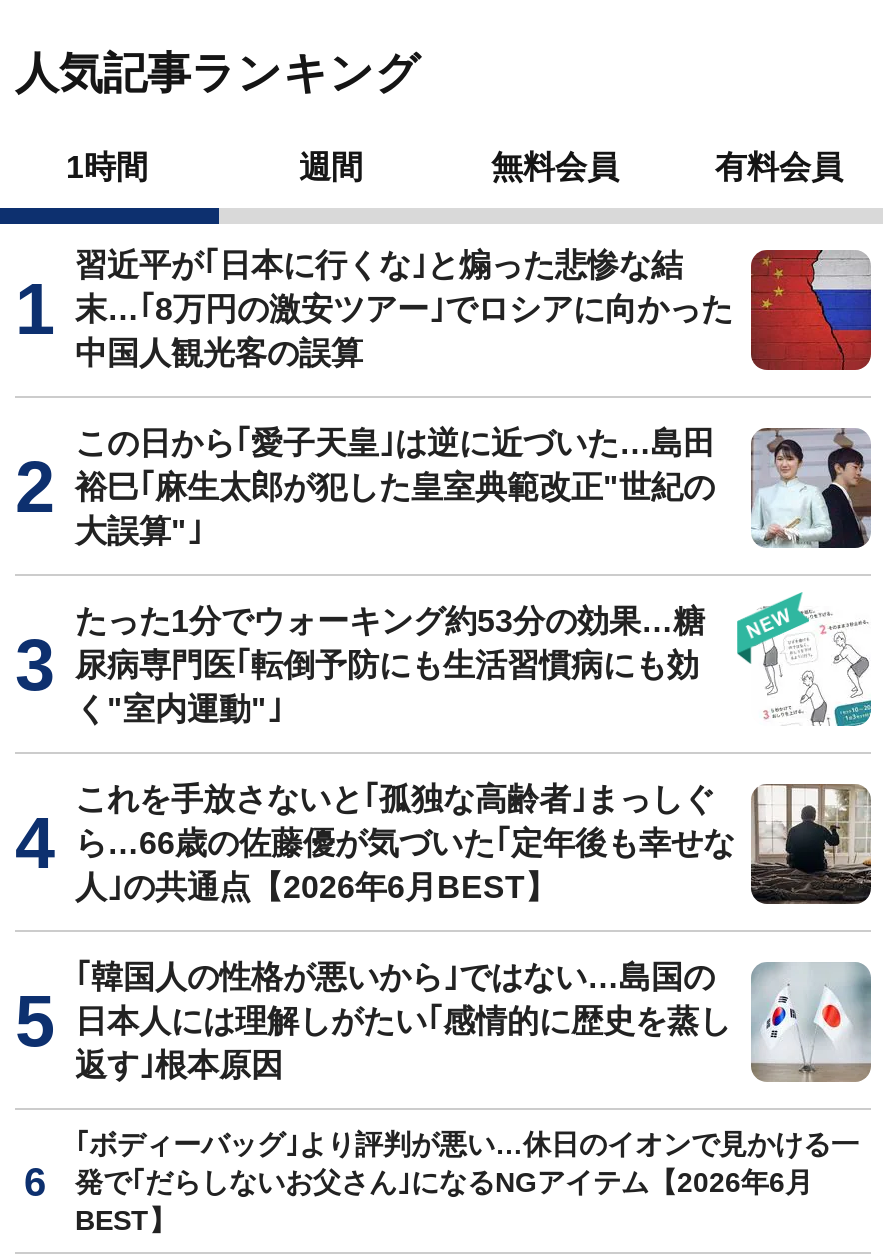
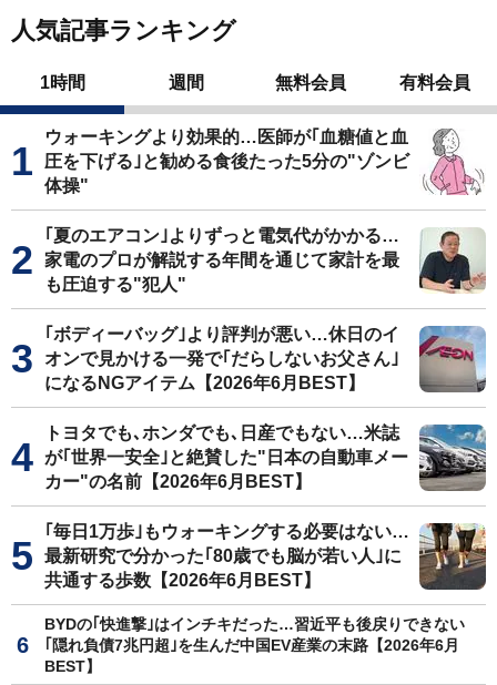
[75,247,873,372] [image] | 習近平が｢日本に行くな｣と煽った悲惨な結 | 末…｢8万円の激安ツアー｣でロシアに向かった | 中国人観光客の誤算 -> [44,127,486,195] [image] | ウォーキングより効果的…医師が｢血糖値と血 | 圧を下げる｣と勧める食後たった5分の"ゾンビ | 体操"
[75,425,871,550] [image] | この日から｢愛子天皇｣は逆に近づいた…島田 | 裕巳｢麻生太郎が犯した皇室典範改正"世紀の | 大誤算"｣ -> [44,226,486,294] [image] | ｢夏のエアコン｣よりずっと電気代がかかる… | 家電のプロが解説する年間を通じて家計を最 | も圧迫する"犯人"
[75,592,871,726] [image] | たった1分でウォーキング約53分の効果…糖 | 尿病専門医｢転倒予防にも生活習慣病にも効 | く"室内運動"｣ -> [44,319,487,393] [image] | ｢ボディーバッグ｣より評判が悪い…休日のイ | オンで見かける一発で｢だらしないお父さん｣ | になるNGアイテム【2026年6月BEST】
[75,781,871,904] [image] | これを手放さないと｢孤独な高齢者｣まっしぐ | ら…66歳の佐藤優が気づいた｢定年後も幸せな | 人｣の共通点【2026年6月BEST】 -> [44,423,487,491] [image] | トヨタでも､ホンダでも､日産でもない…米誌 | が｢世界一安全｣と絶賛した"日本の自動車メー | カー"の名前【2026年6月BEST】
[75,959,873,1084] [image] | ｢韓国人の性格が悪いから｣ではない…島国の | 日本人には理解しがたい｢感情的に歴史を蒸し | 返す｣根本原因 -> [44,522,487,591] [image] | ｢毎日1万歩｣もウォーキングする必要はない… | 最新研究で分かった｢80歳でも脳が若い人｣に | 共通する歩数【2026年6月BEST】
[75,1127,859,1197] ｢ボディーバッグ｣より評判が悪い…休日のイオンで見かける一 | 発で｢だらしないお父さん｣になるNGアイテム【2026年6月 -> [44,615,465,653] BYDの｢快進撃｣はインチキだった…習近平も後戻りできない | ｢隠れ負債7兆円超｣を生んだ中国EV産業の末路【2026年6月

